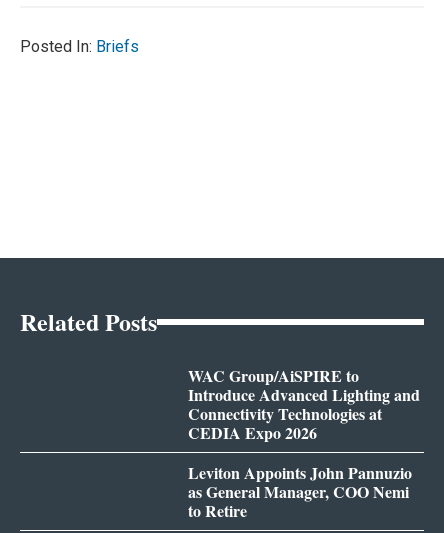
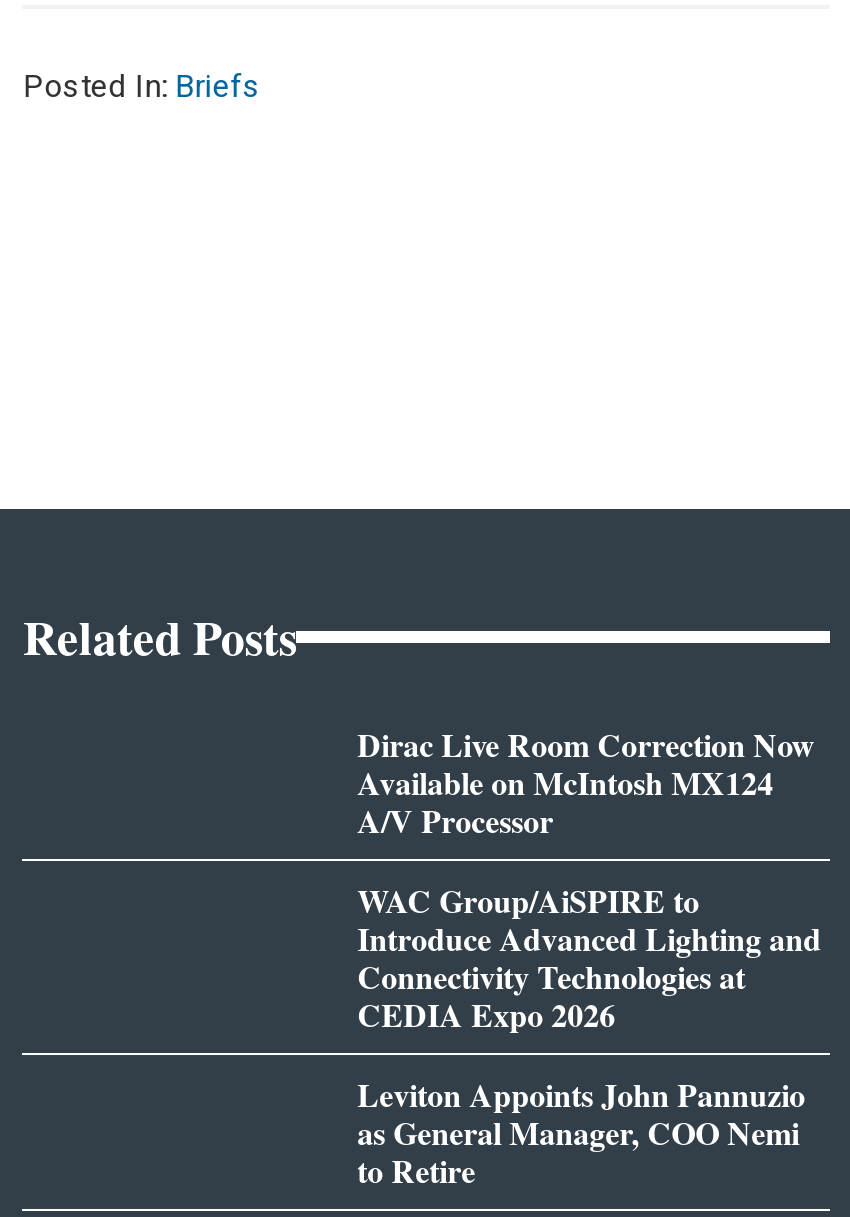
none -> [357,721,815,843] Dirac Live Room Correction Now | Available on McIntosh MX124 | A/V Processor

